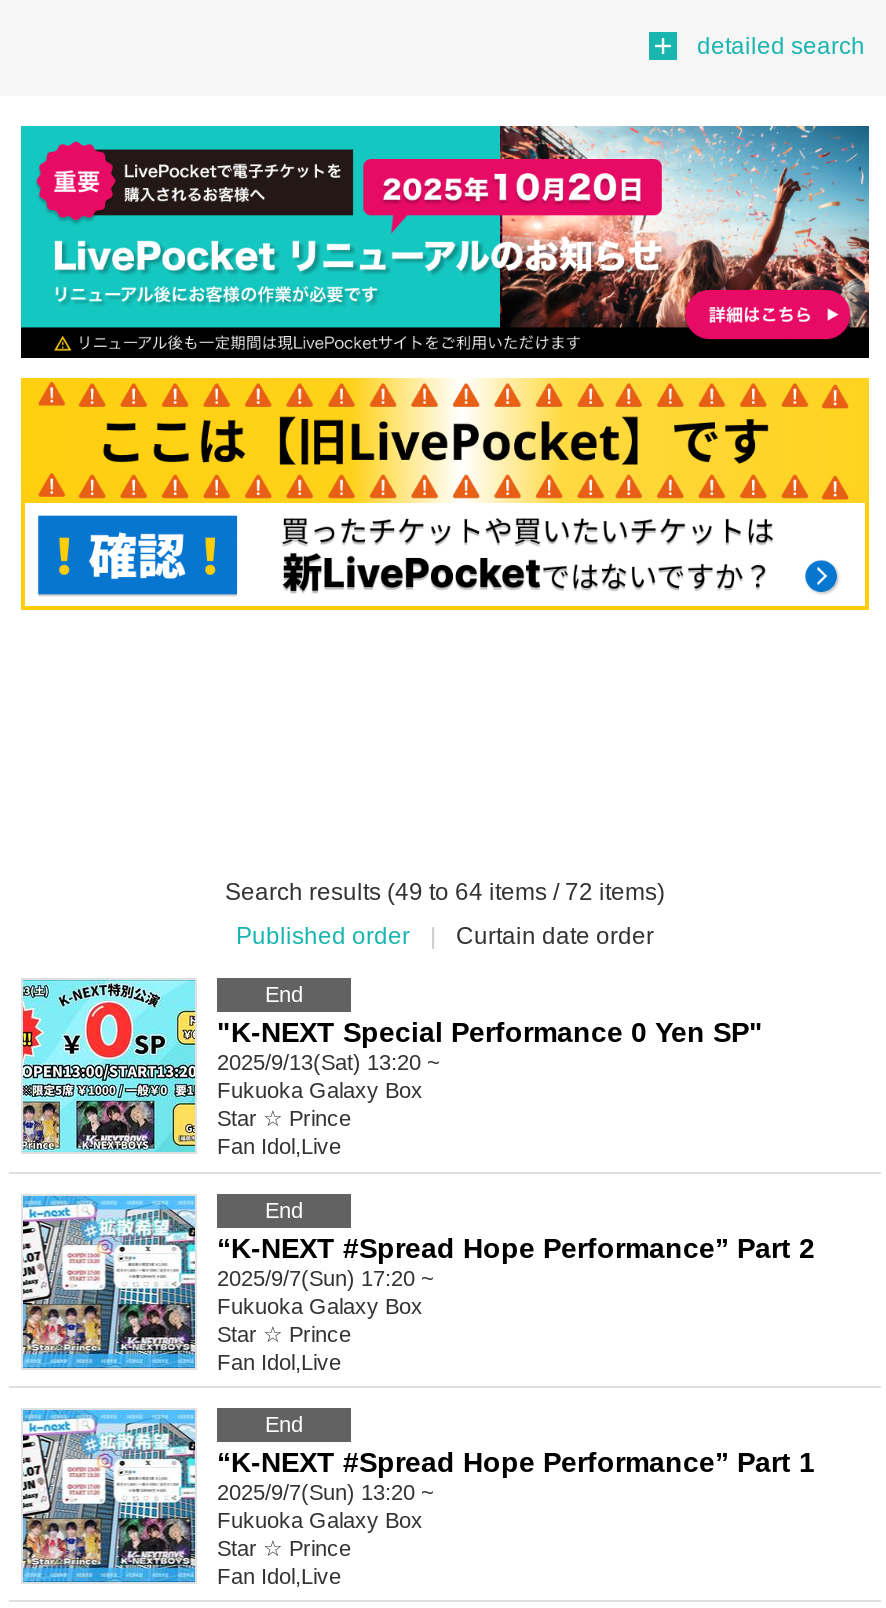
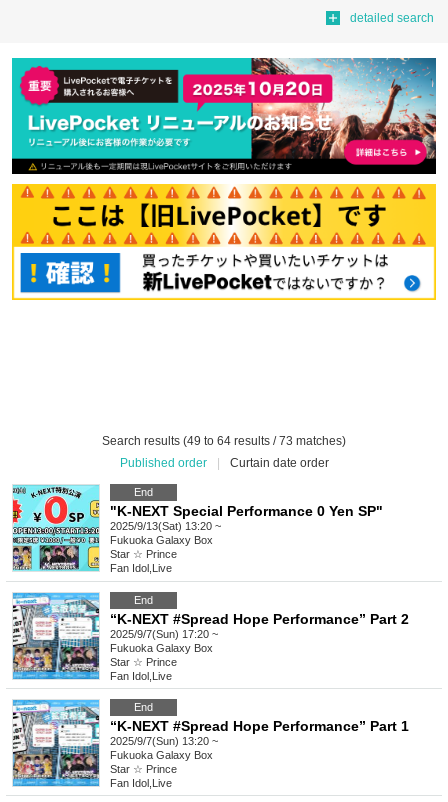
[225,878,665,906] Search results (49 to 64 items / 72 items) -> [102,434,346,448] Search results (49 to 64 results / 73 matches)

